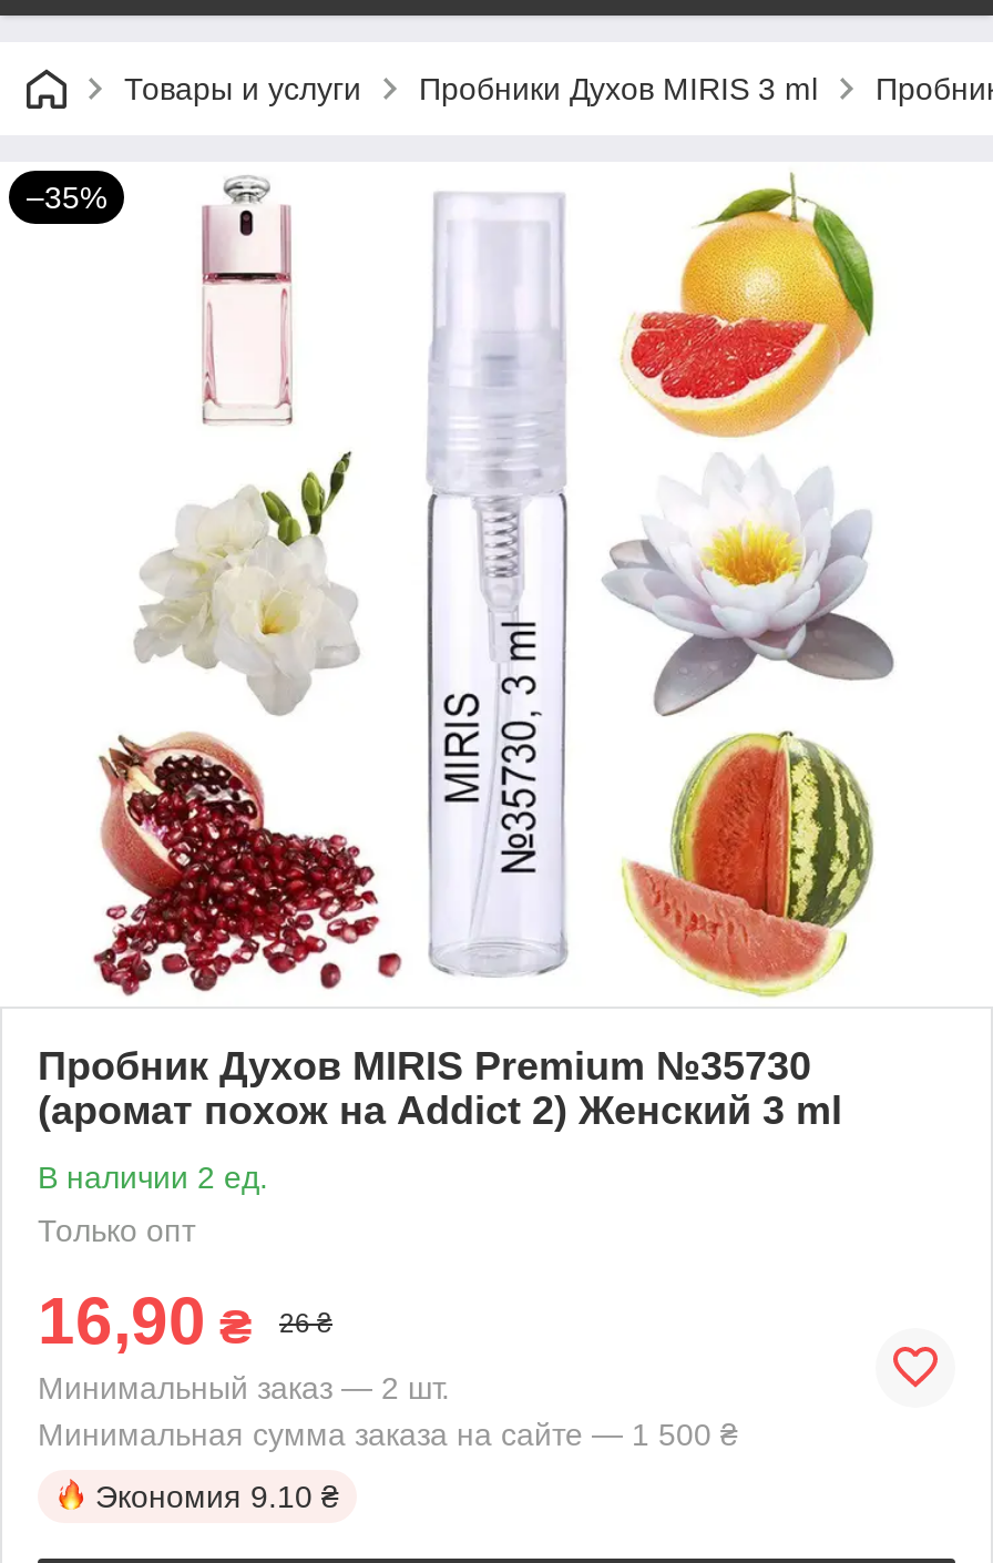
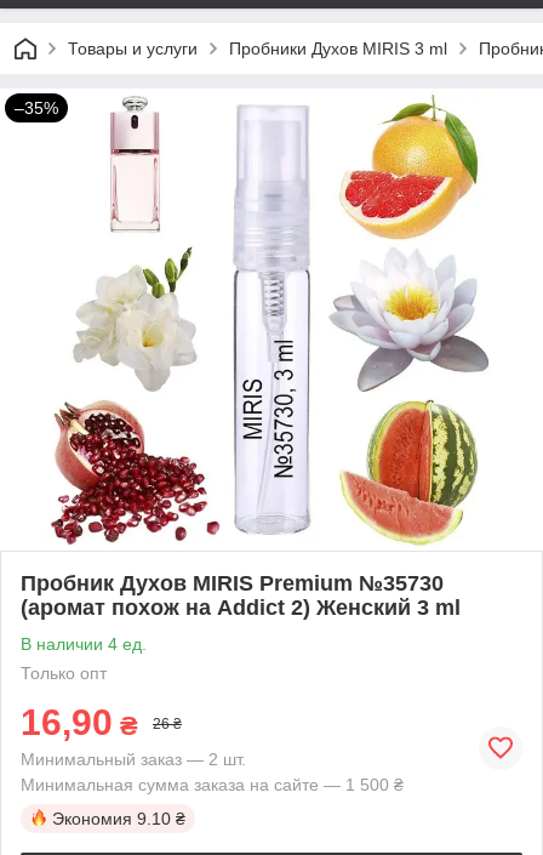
[38,1159,268,1195] В наличии 2 ед. -> [21,634,147,653] В наличии 4 ед.

